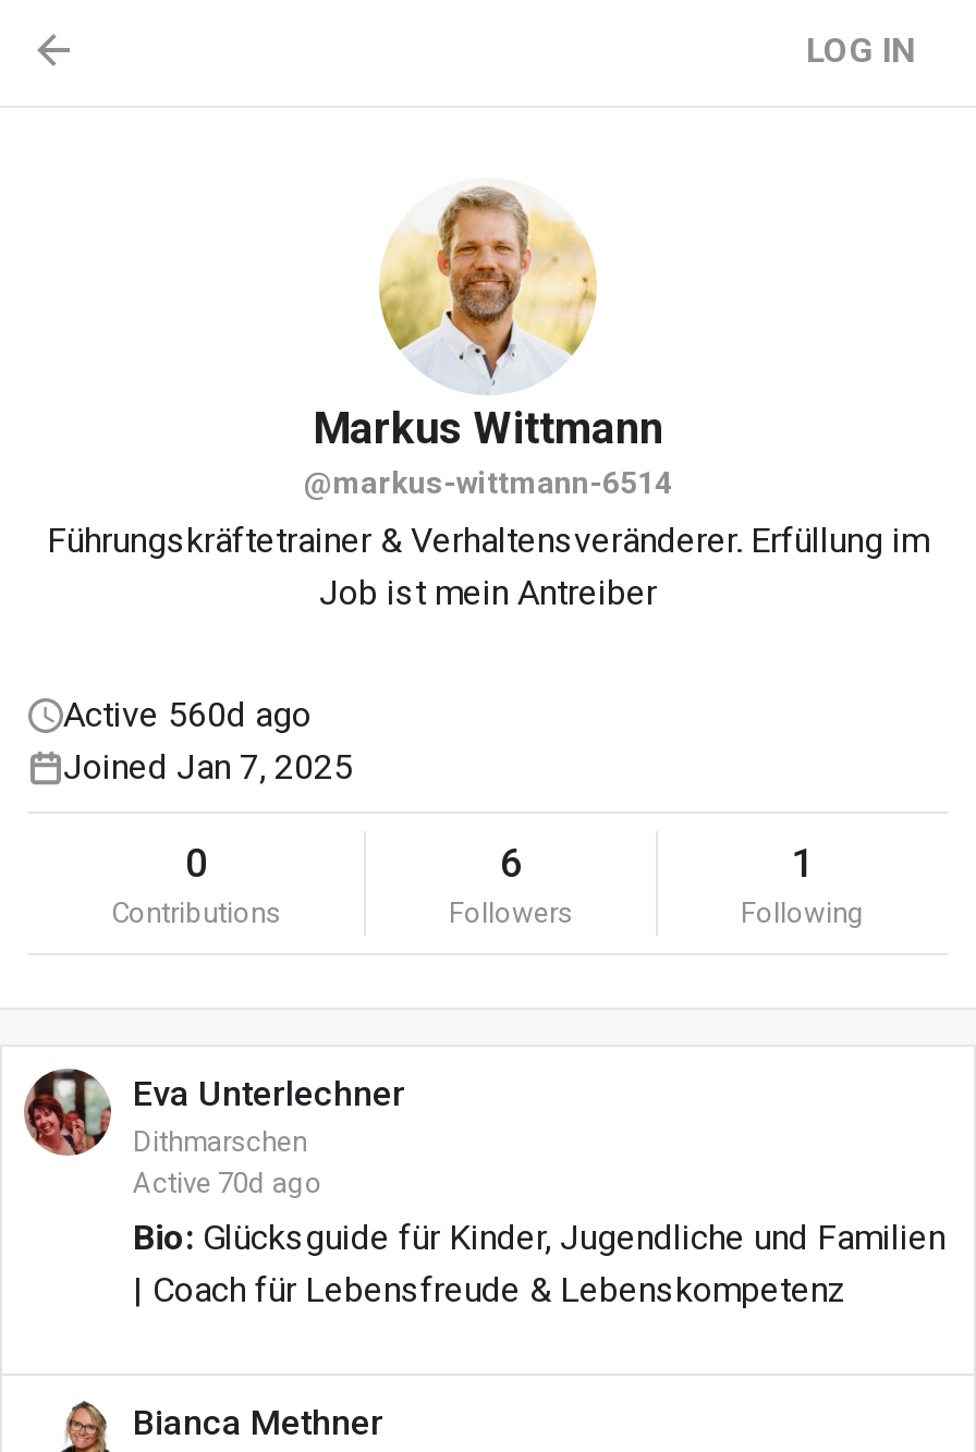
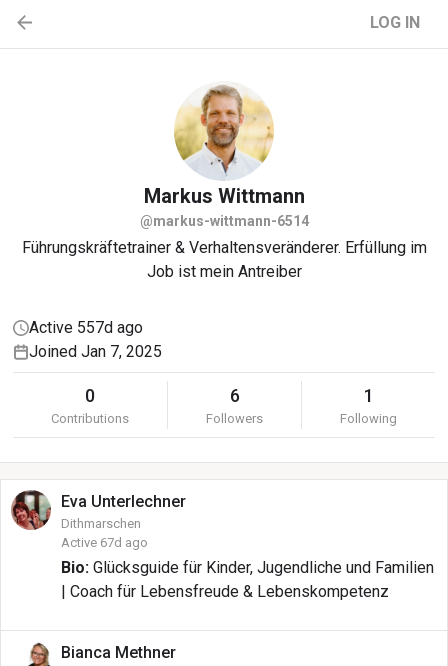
[63,694,312,735] Active 560d ago -> [29,318,143,337] Active 557d ago
[133,1167,322,1199] Active 70d ago -> [61,535,148,550] Active 67d ago

